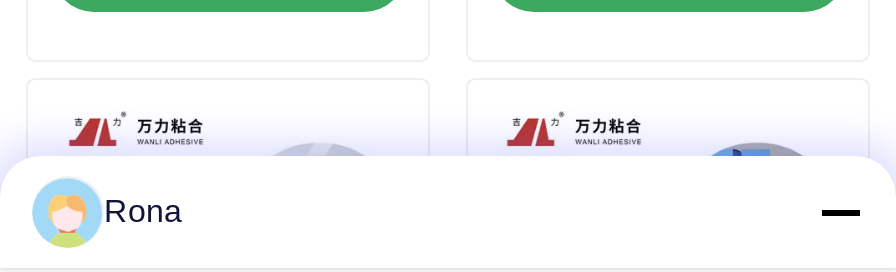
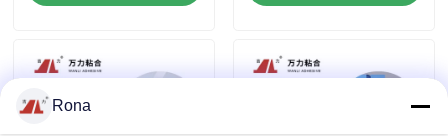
[32,178,98,250] [image] -> [17,90,49,124] [image]

